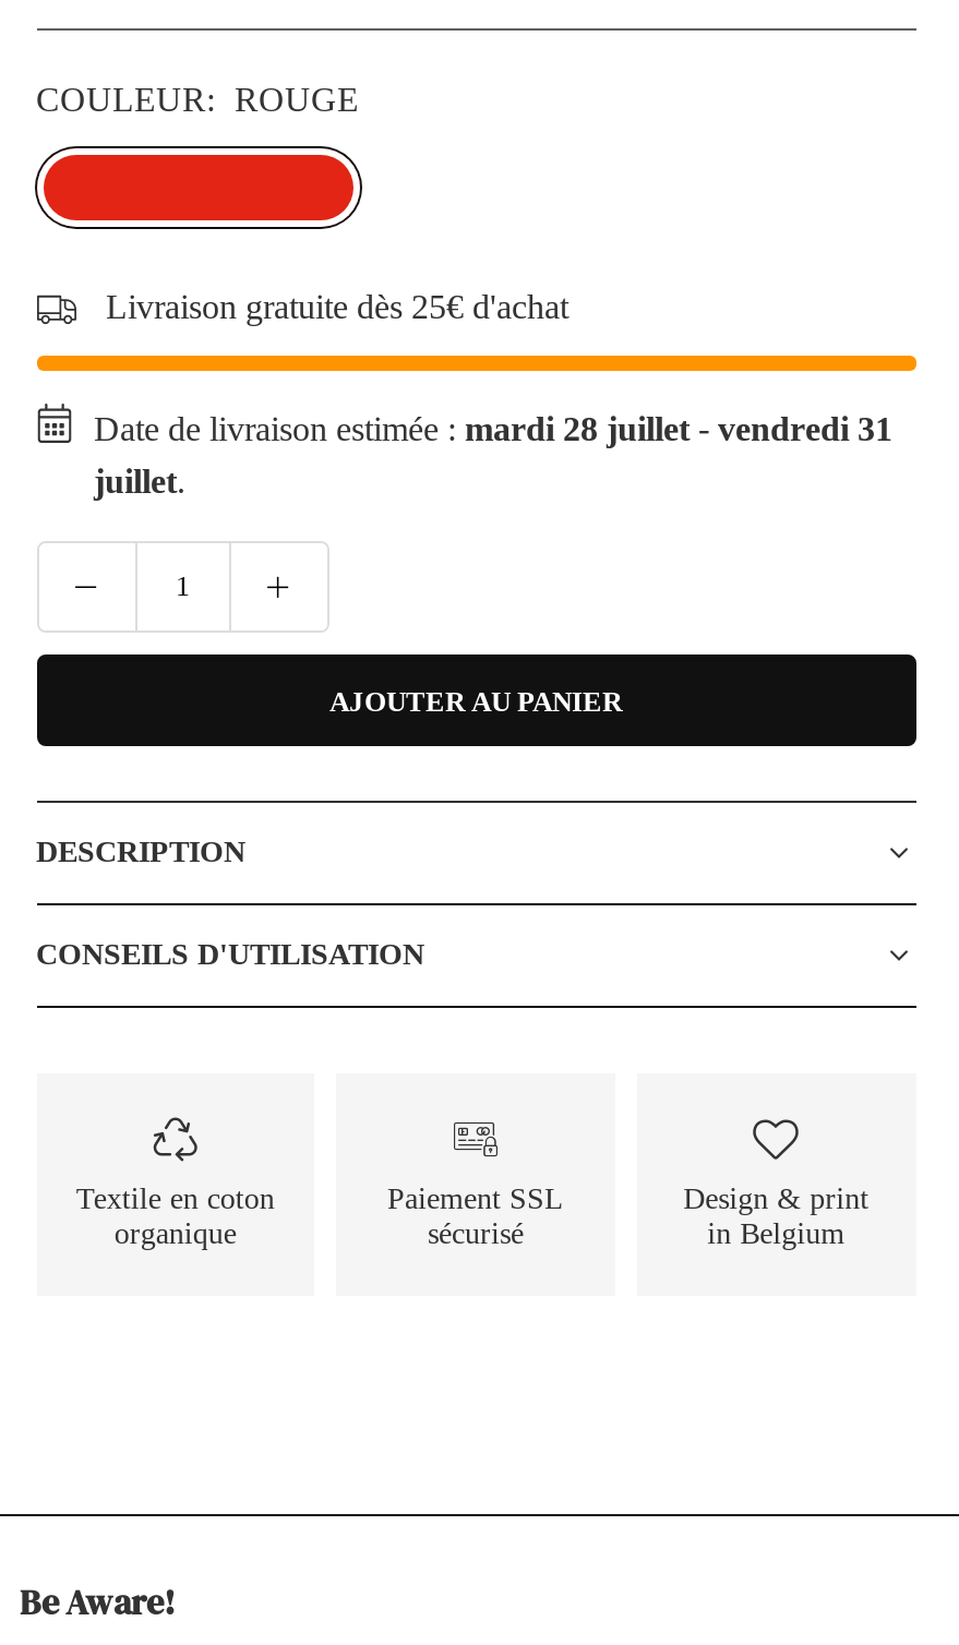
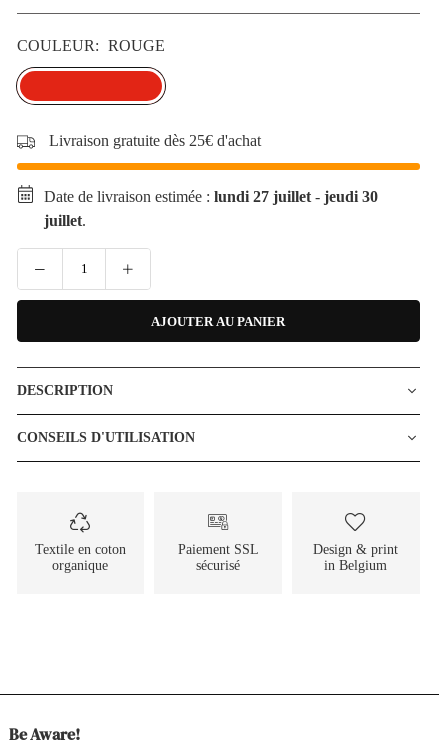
[94,411,892,448] Date de livraison estimée : mardi 28 juillet - vendredi 31 -> [44,188,378,205] Date de livraison estimée : lundi 27 juillet - jeudi 30

